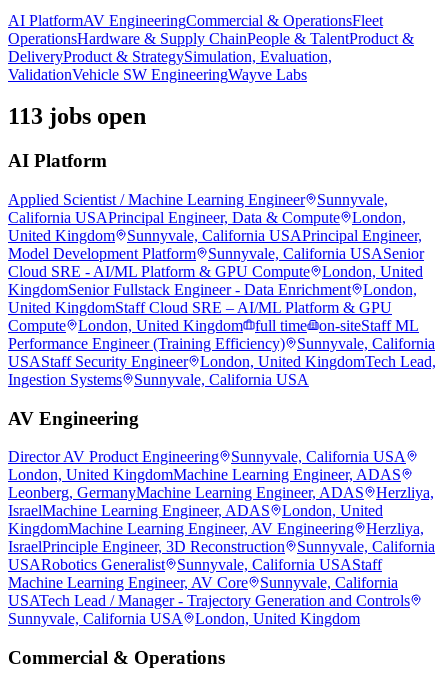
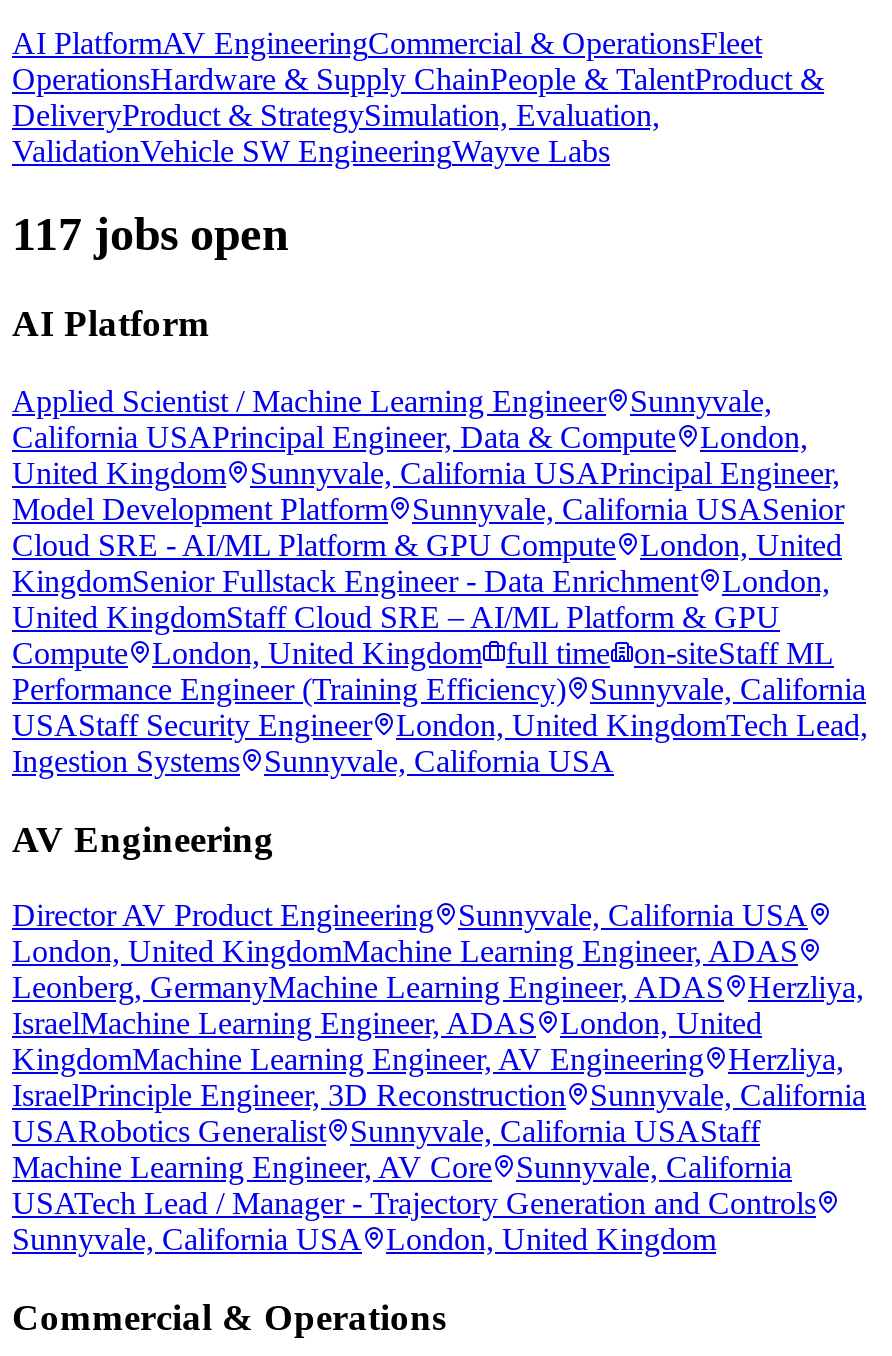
[8,103,146,129] 113 jobs open -> [12,209,288,261] 117 jobs open

